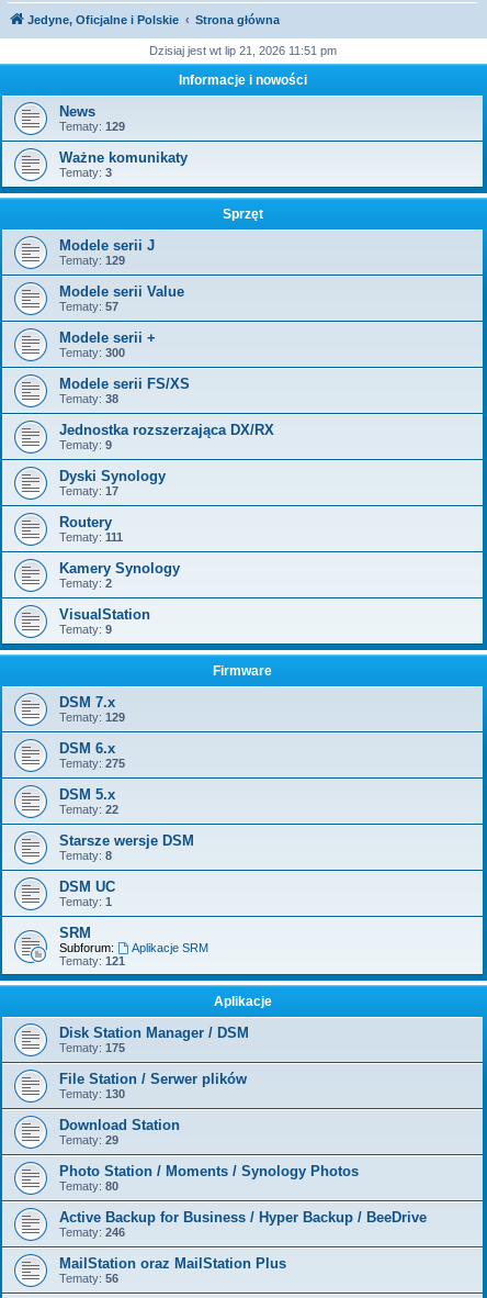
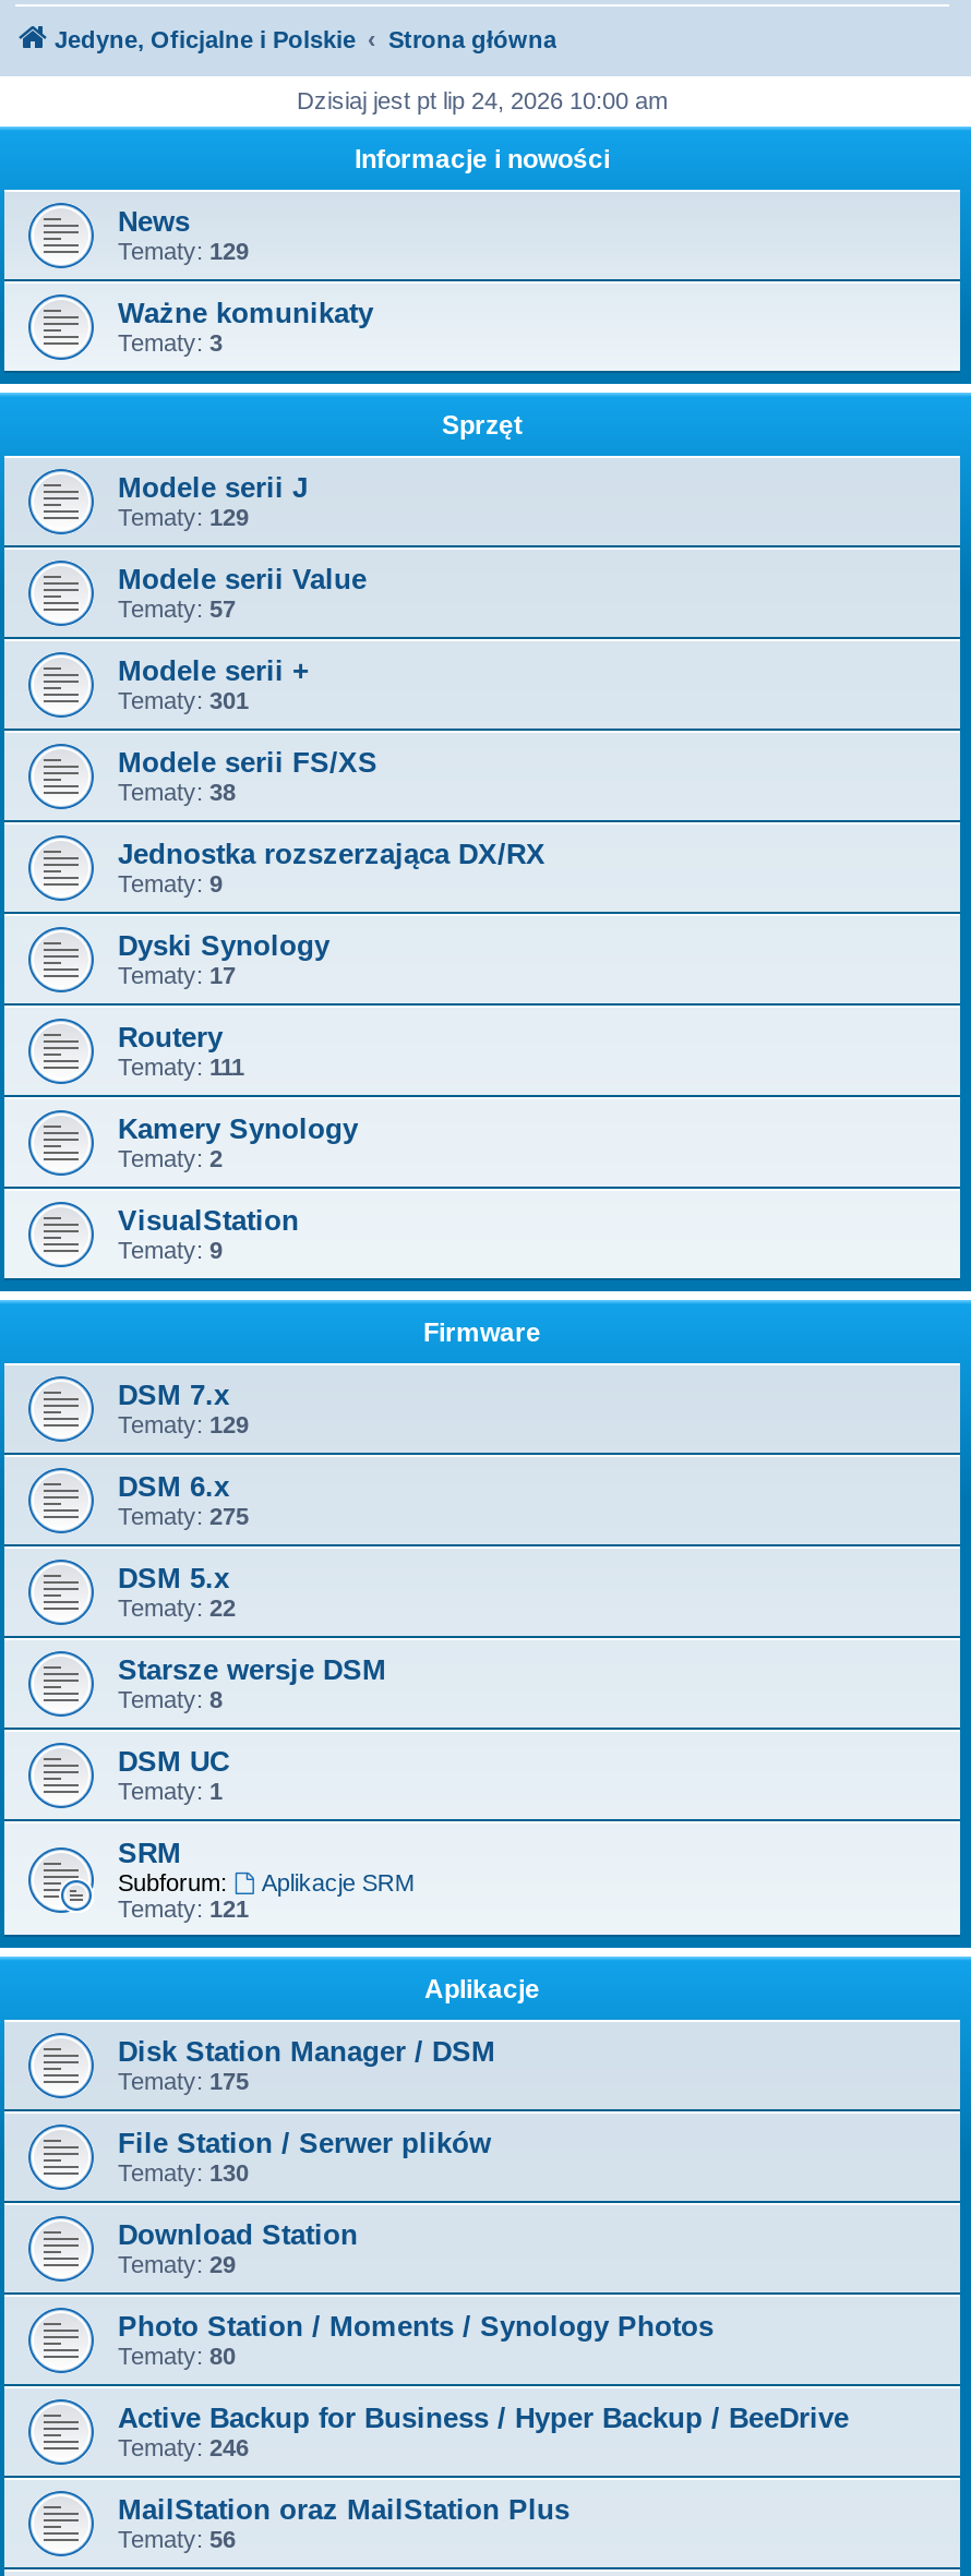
[149,44,336,57] Dzisiaj jest wt lip 21, 2026 11:51 pm -> [297,87,668,113] Dzisiaj jest pt lip 24, 2026 10:00 am
[59,346,125,359] Tematy: 300 -> [118,687,249,713] Tematy: 301

